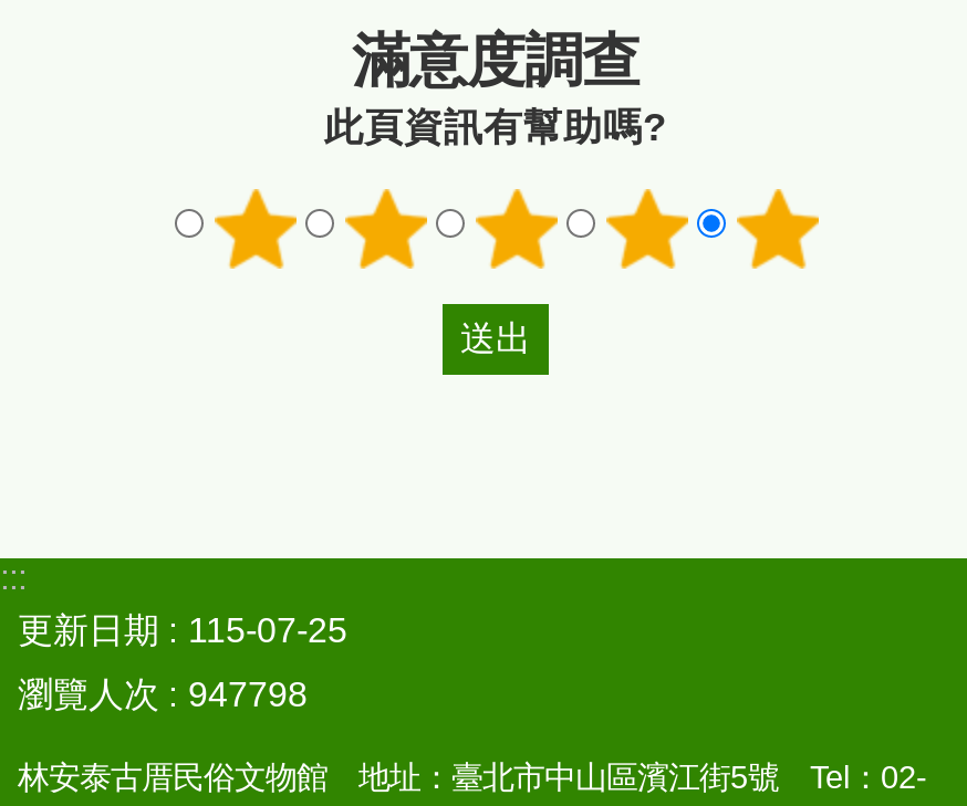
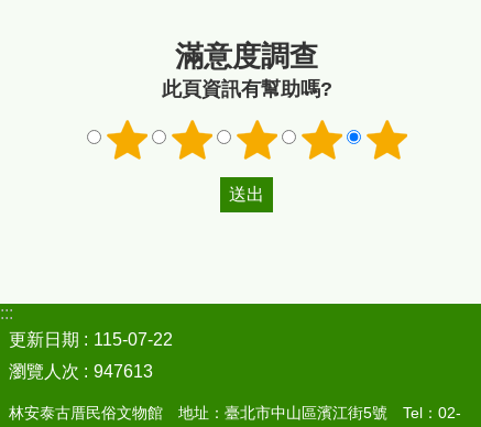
[18,611,347,649] 更新日期 115-07-25 -> [9,330,173,349] 更新日期 115-07-22
[18,676,308,713] 瀏覽人次 947798 -> [9,362,153,381] 瀏覽人次 947613

